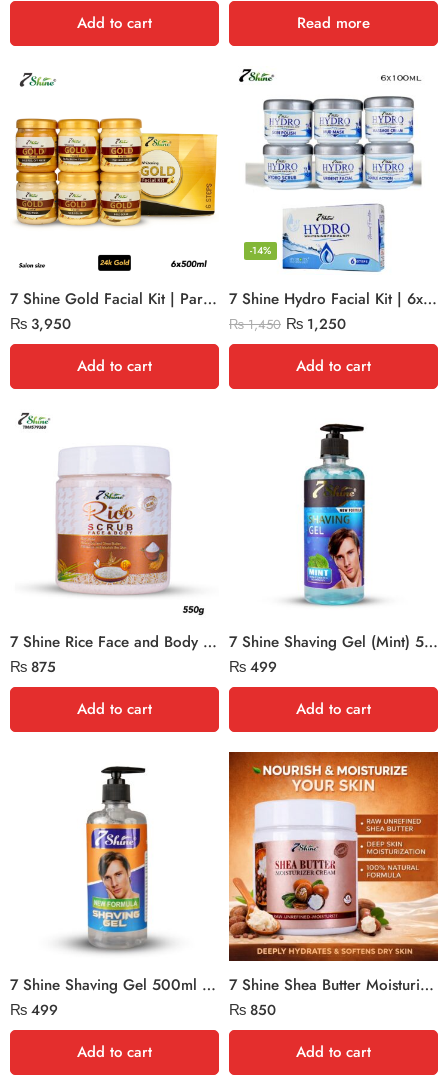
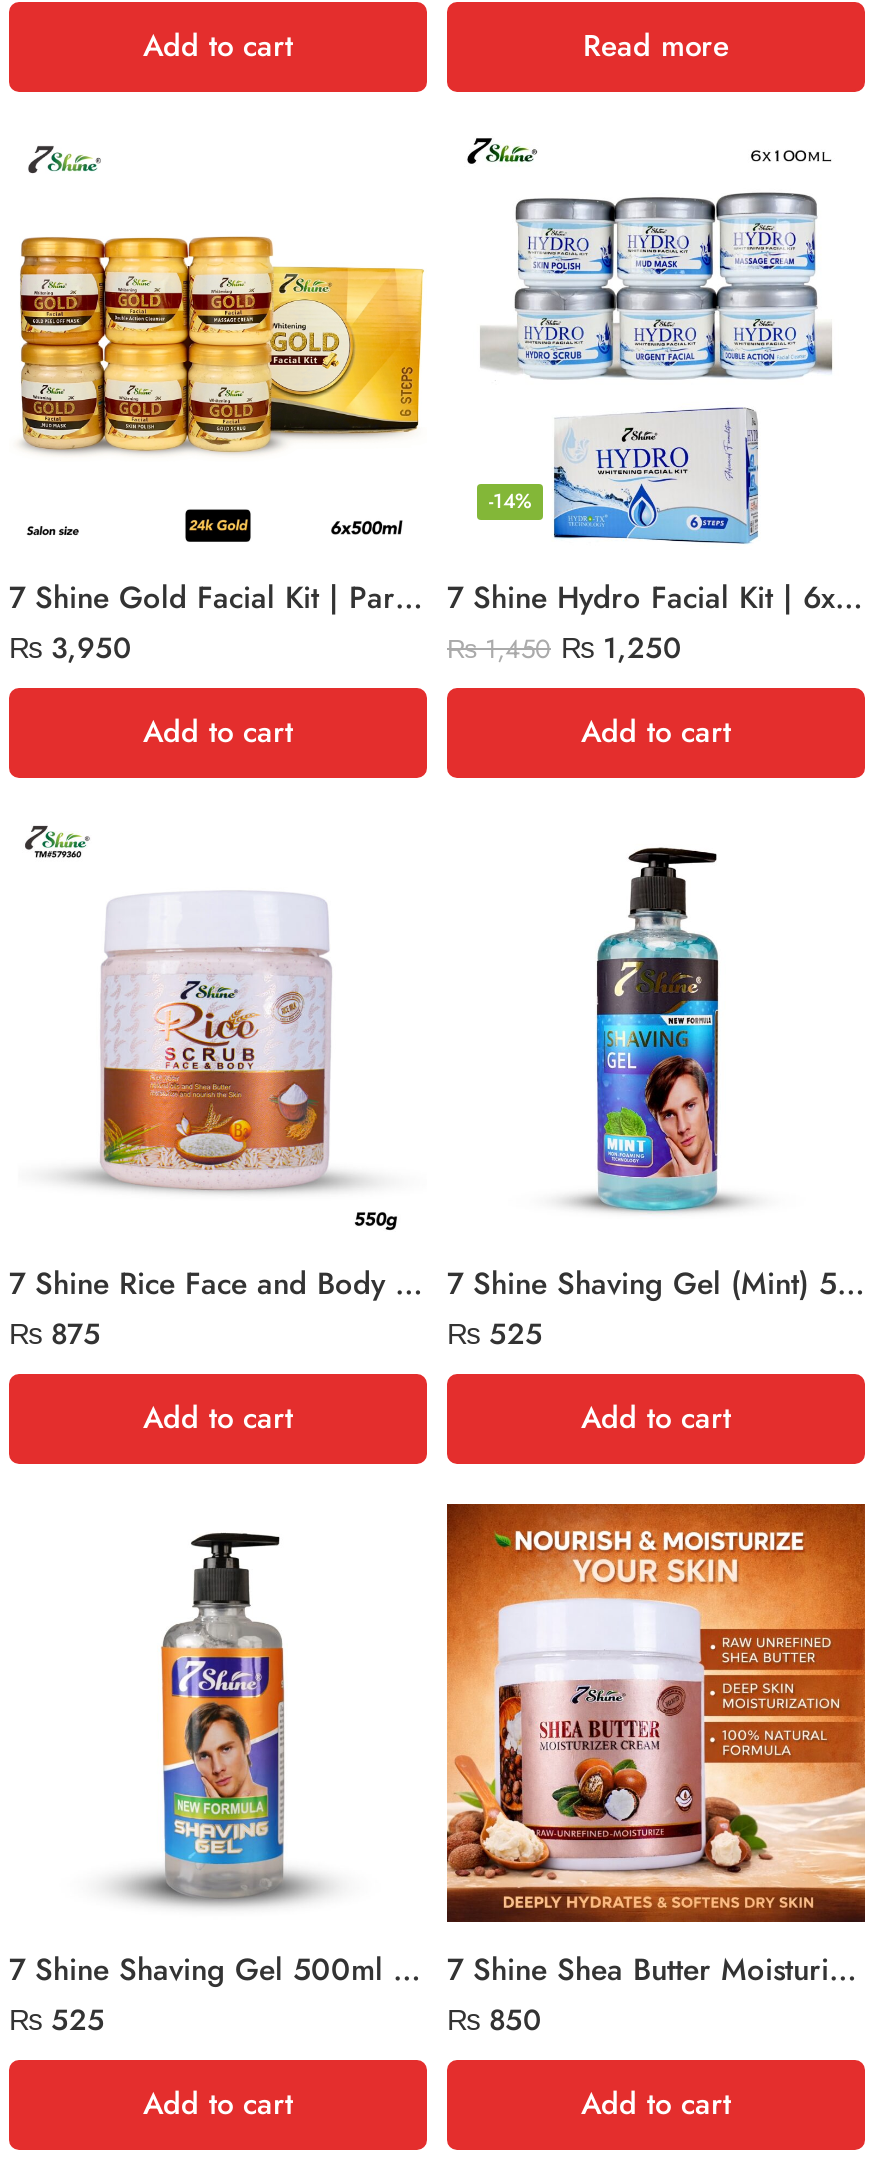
[229,656,277,677] ₨ 499 -> [447,1311,543,1353] ₨ 525
[10,999,58,1020] ₨ 499 -> [9,1997,105,2039] ₨ 525

